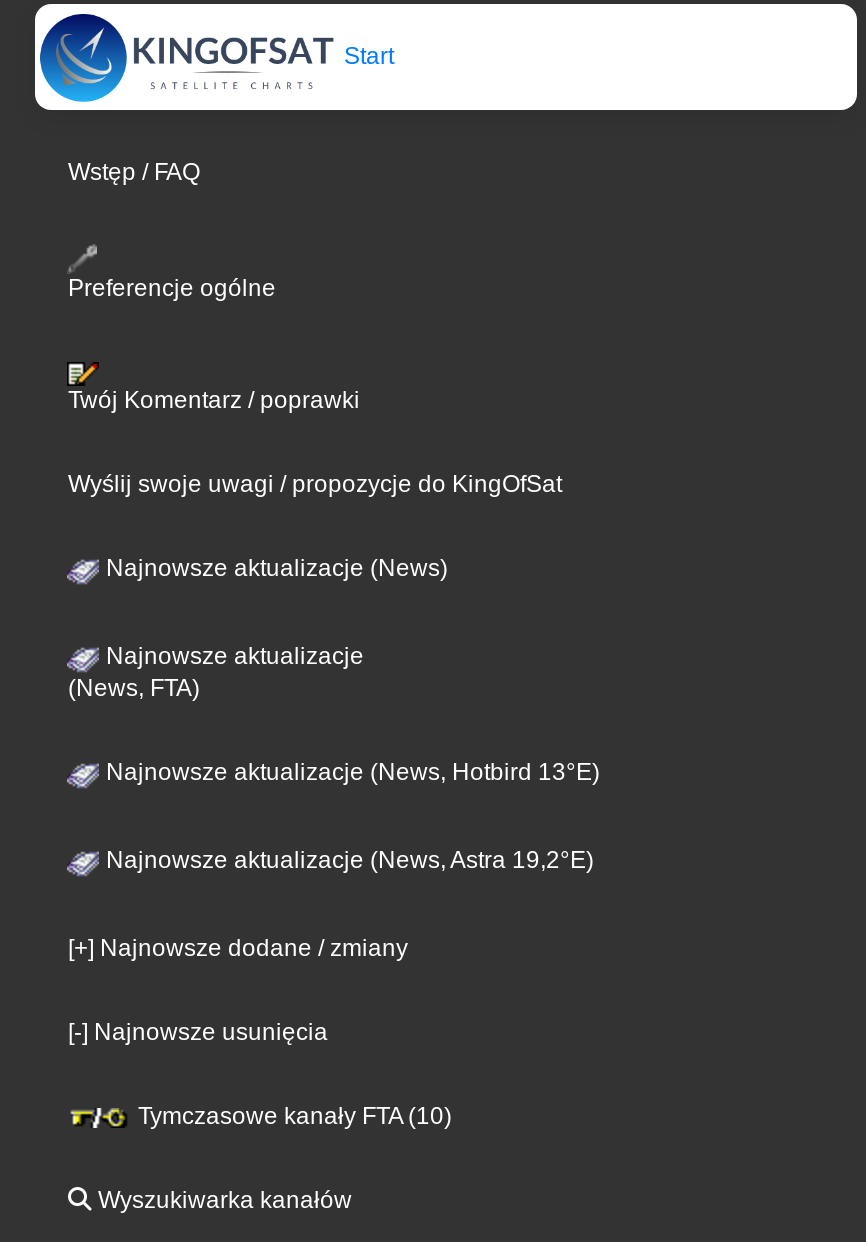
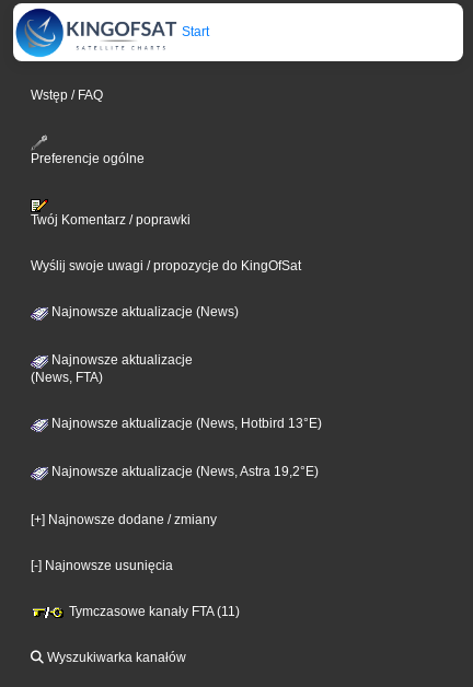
[132,1101,452,1129] Tymczasowe kanały FTA (10) -> [66,604,240,619] Tymczasowe kanały FTA (11)

